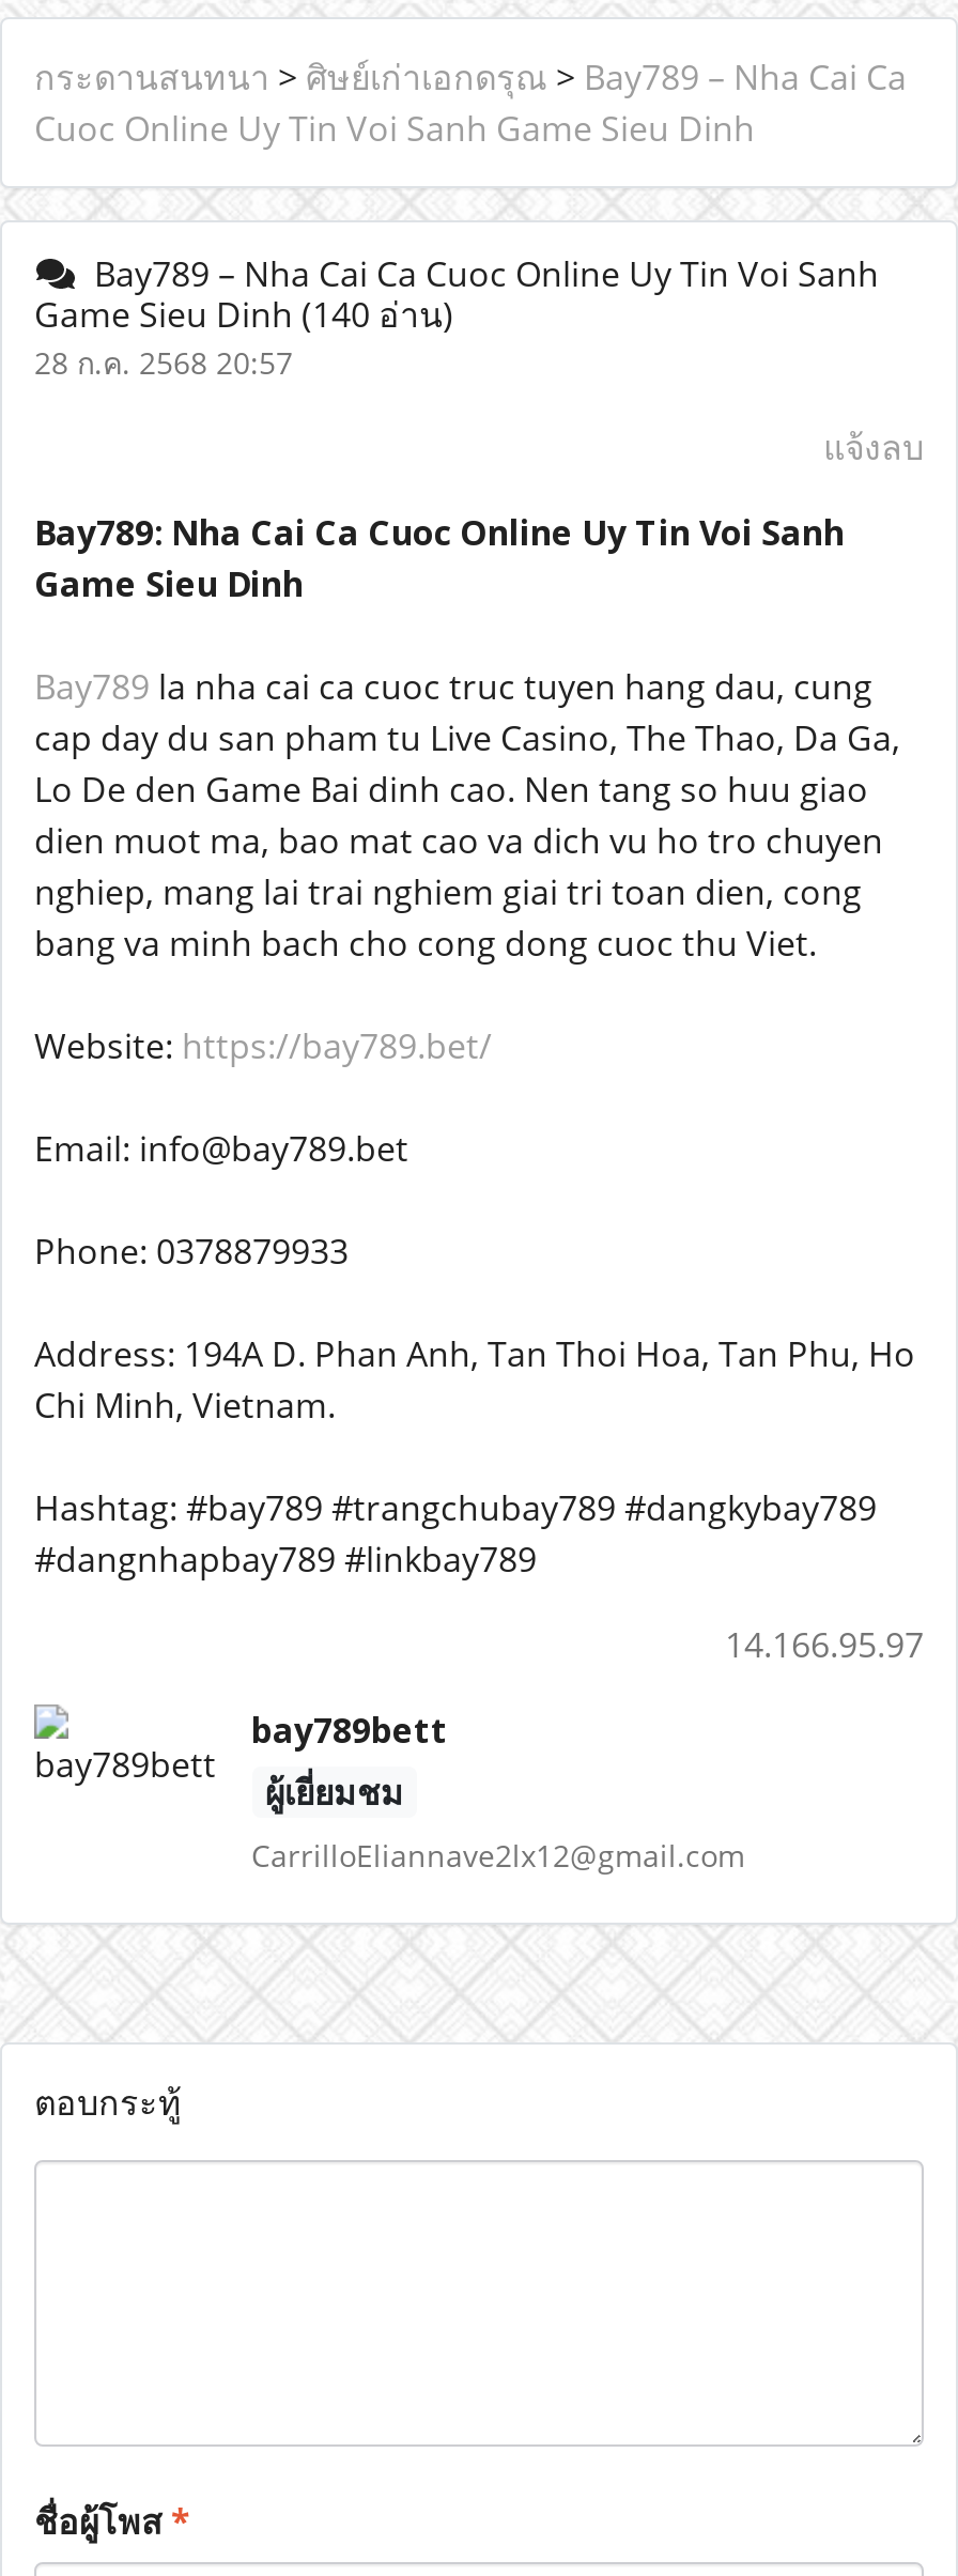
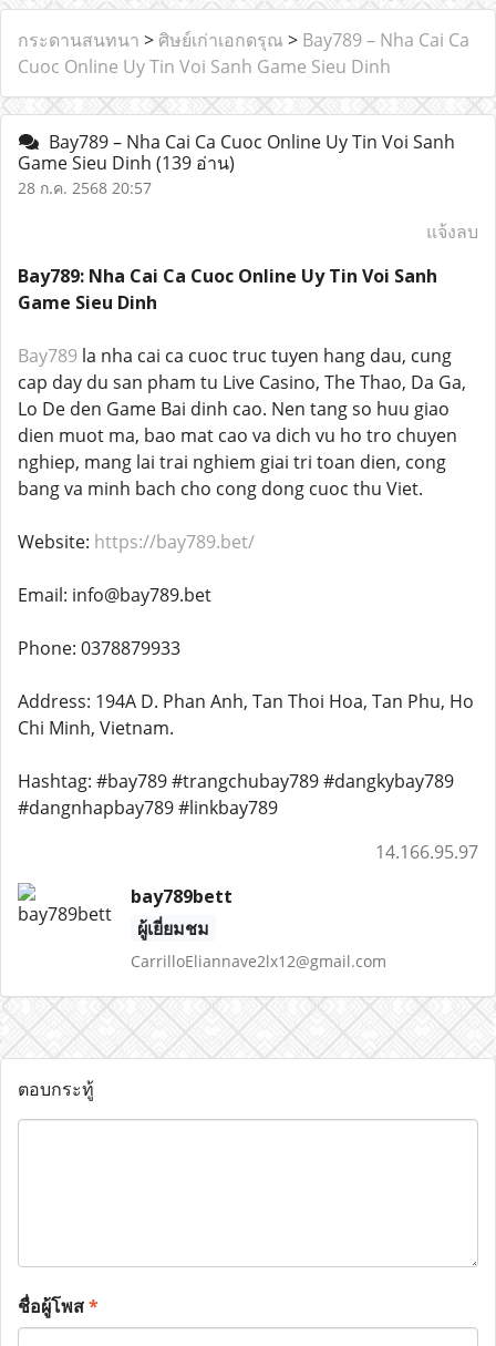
[34,291,453,338] Game Sieu Dinh (140 อ่าน) -> [18,151,235,175] Game Sieu Dinh (139 อ่าน)

